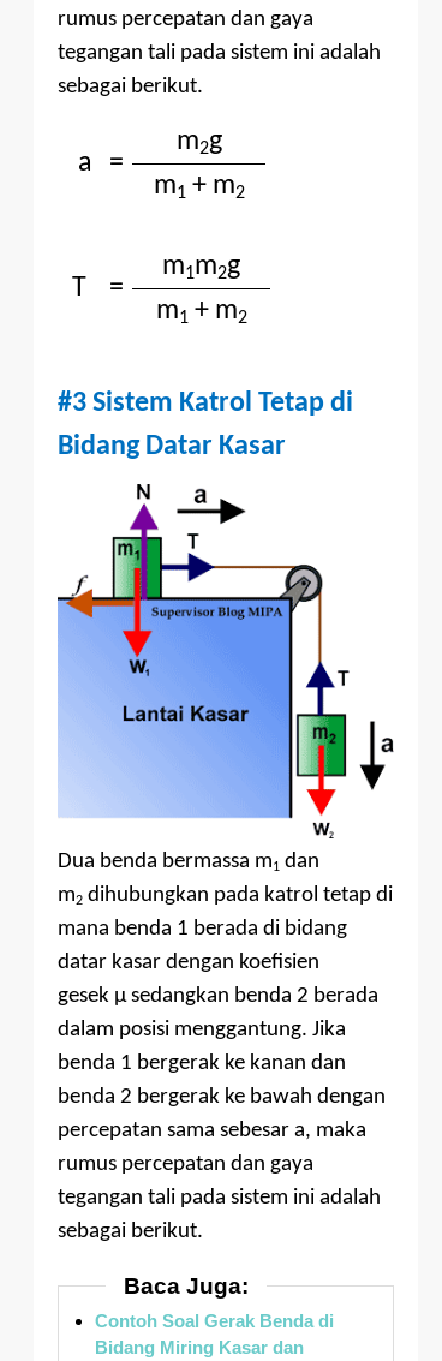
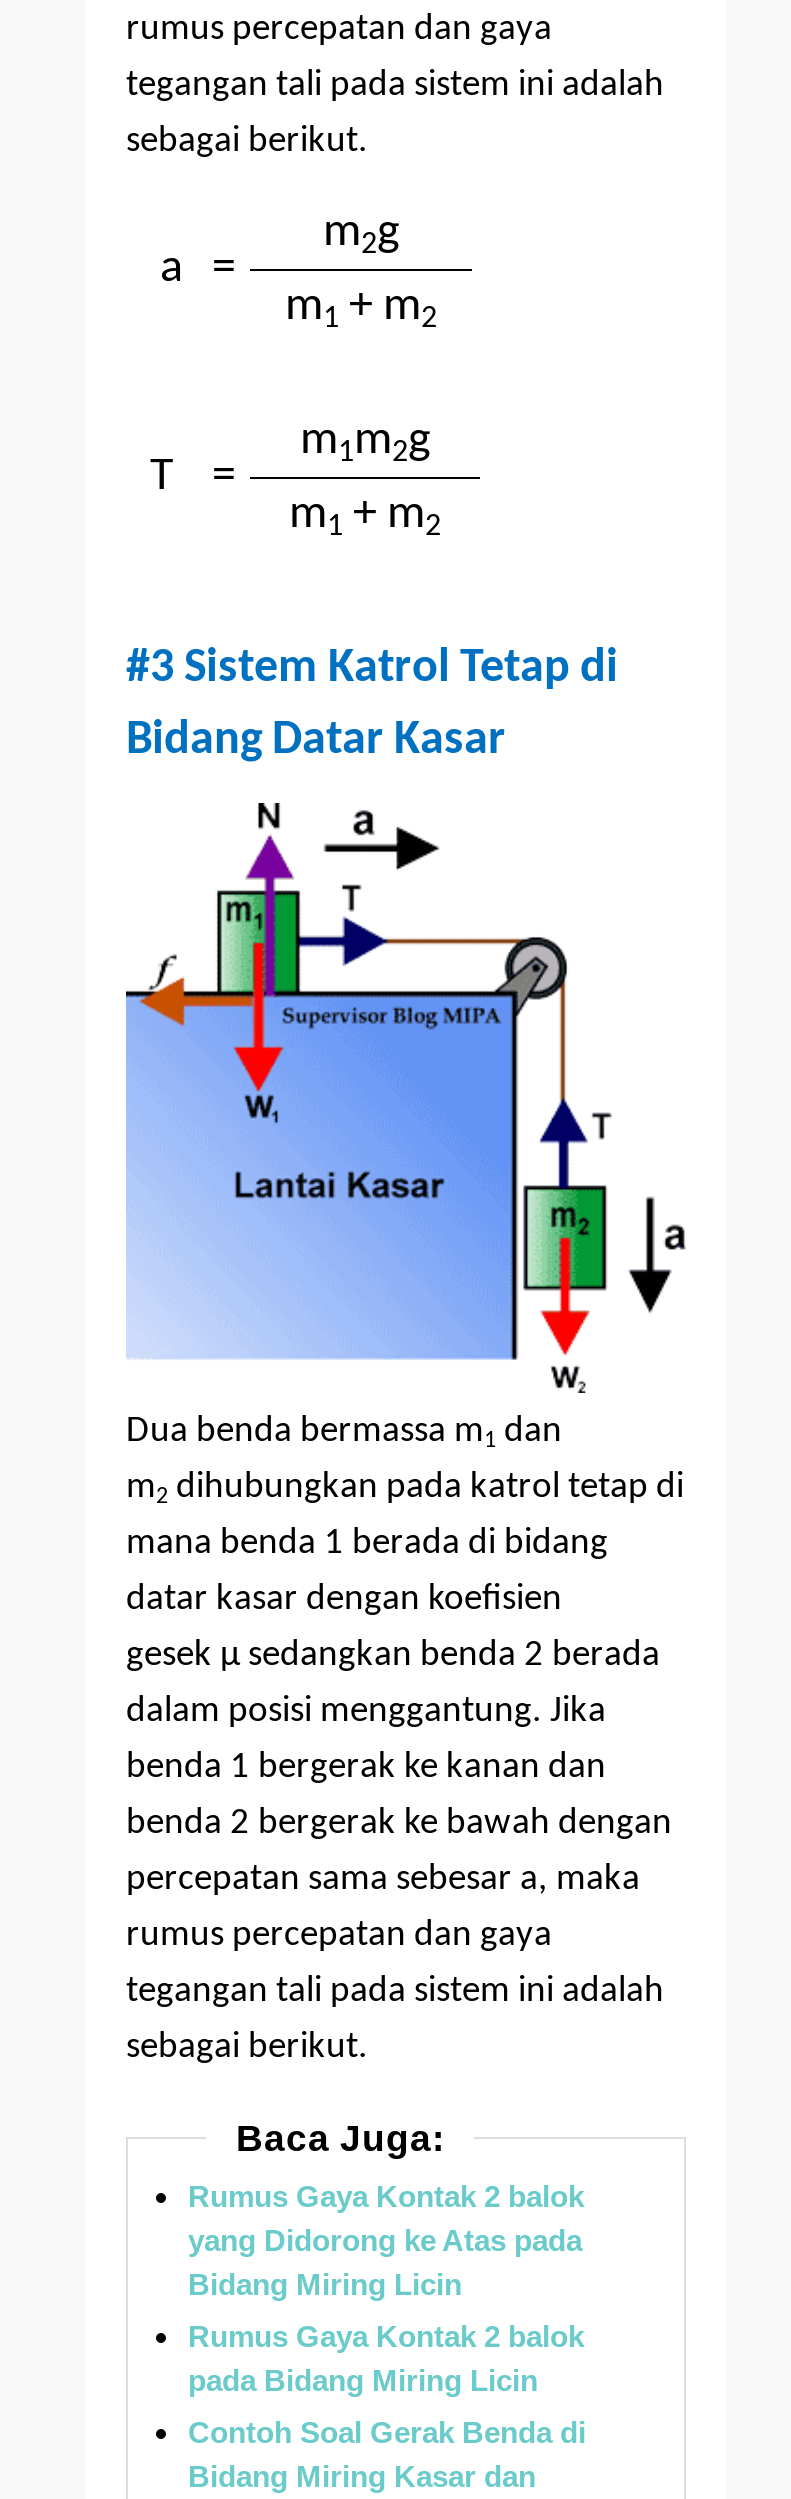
none -> [188,2178,584,2396] Rumus Gaya Kontak 2 balok | yang Didorong ke Atas pada | Bidang Miring Licin | Rumus Gaya Kontak 2 balok | pada Bidang Miring Licin

